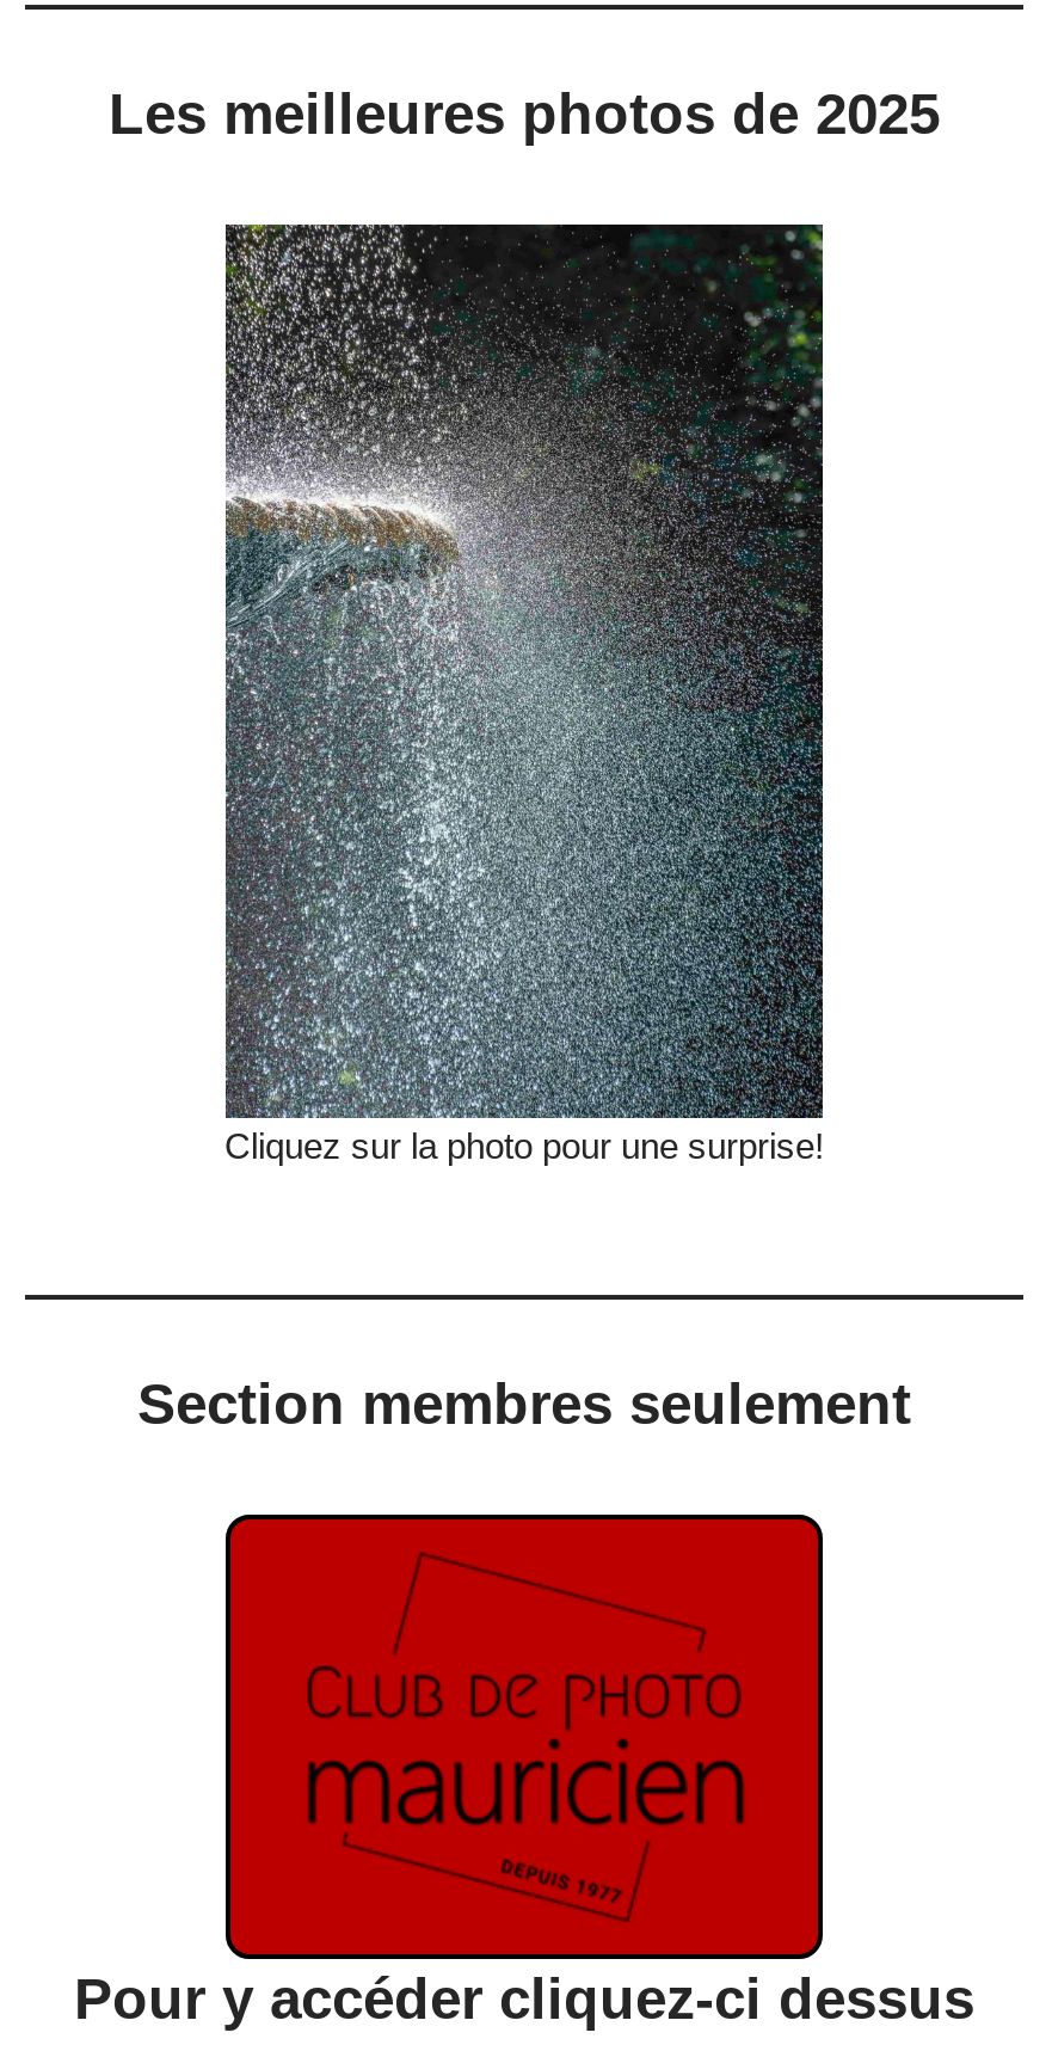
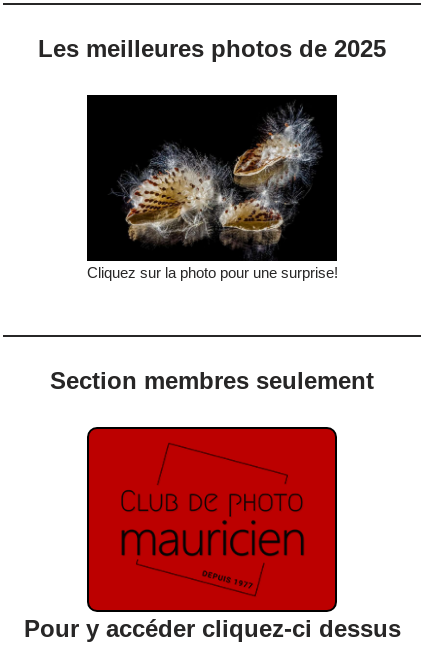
[223,222,825,1120] [image] -> [86,94,336,261] [image]

